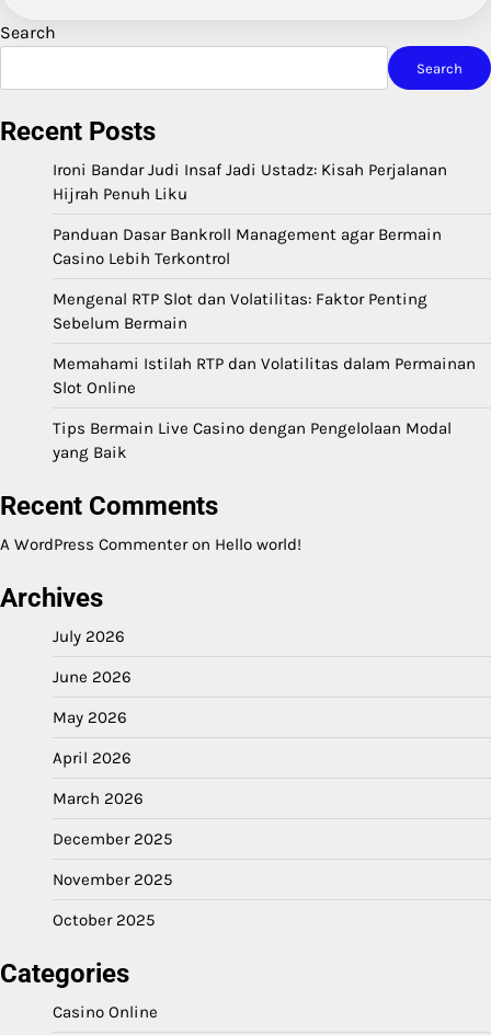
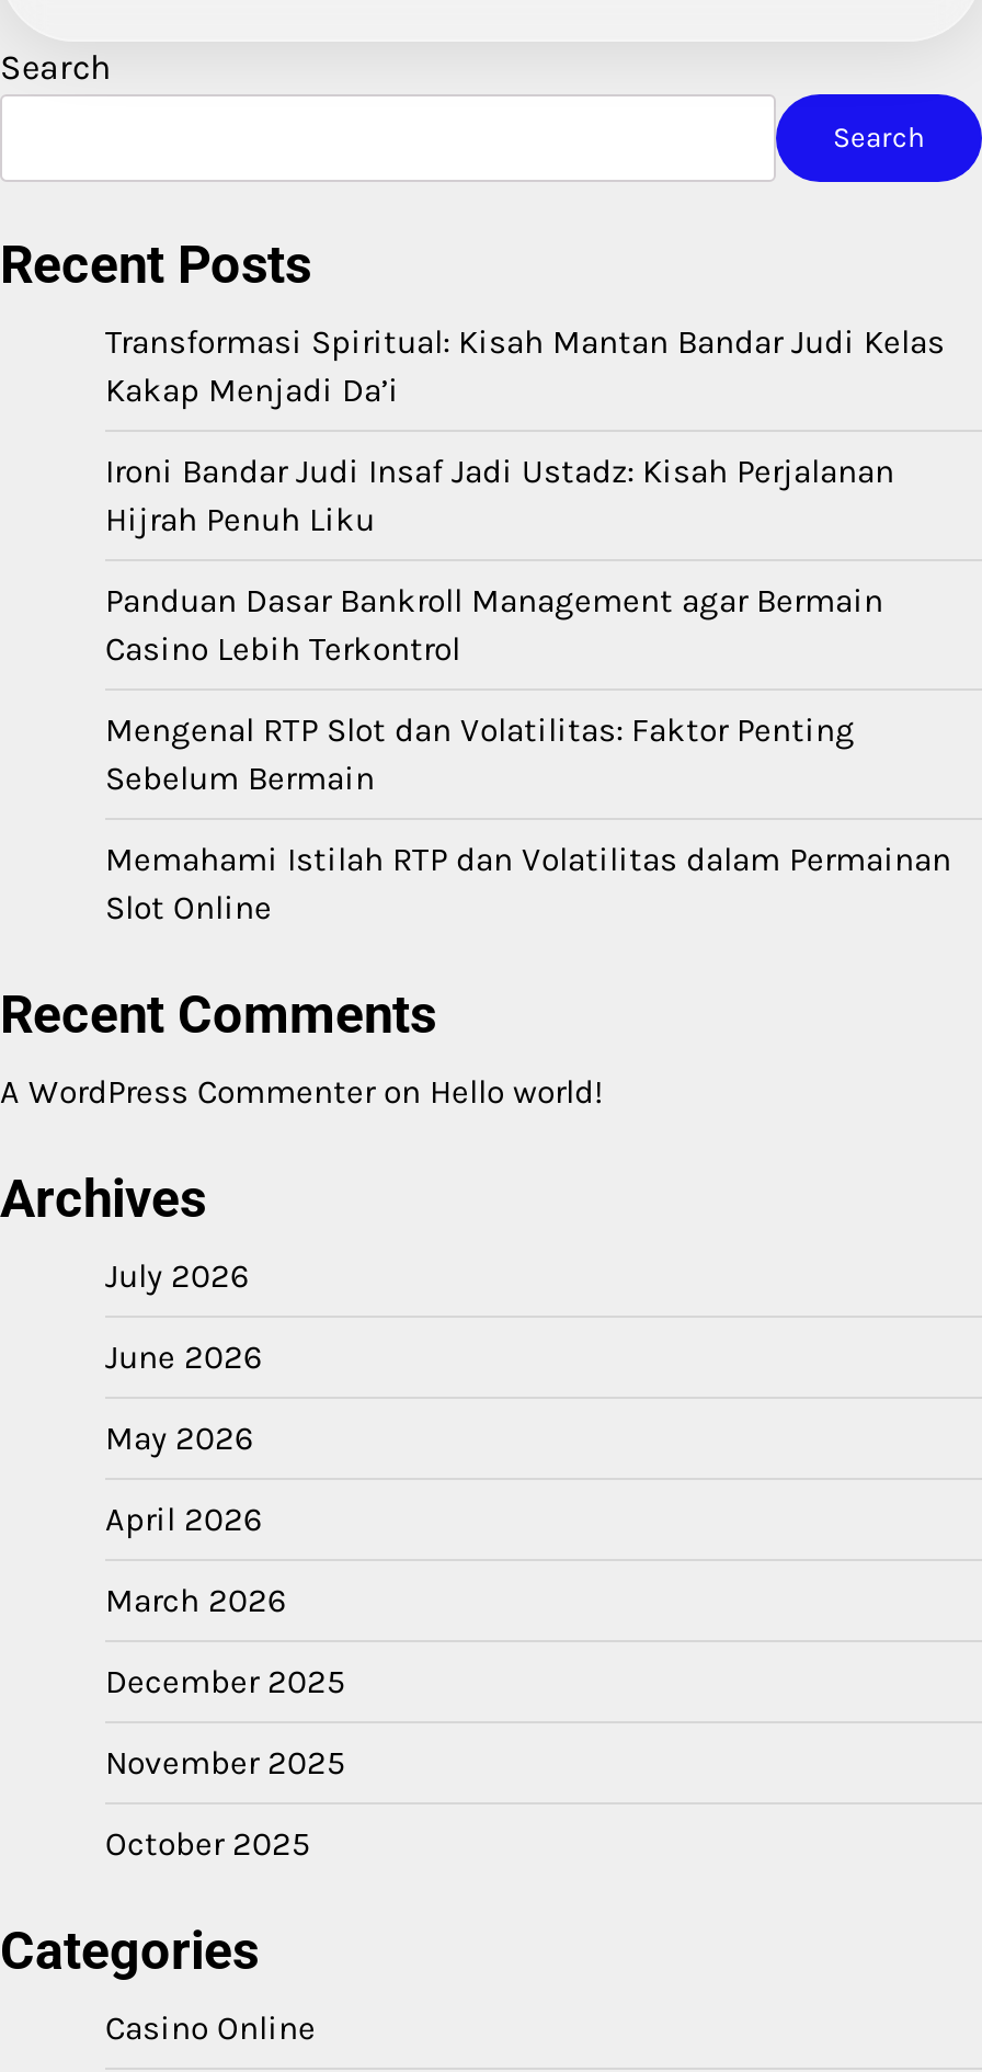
none -> [105,321,945,409] Transformasi Spiritual: Kisah Mantan Bandar Judi Kelas | Kakap Menjadi Da’i
moved [53,160,476,398] -> [105,451,951,926]: Ironi Bandar Judi Insaf Jadi Ustadz: Kisah Perjalanan | Hijrah Penuh Liku | Panduan Dasar Bankroll Management agar Bermain | Casino Lebih Terkontrol | Mengenal RTP Slot dan Volatilitas: Faktor Penting | Sebelum Bermain | Memahami Istilah RTP dan Volatilitas dalam Permainan | Slot Online
[53,419,452,463] Tips Bermain Live Casino dengan Pengelolaan Modal | yang Baik -> none

